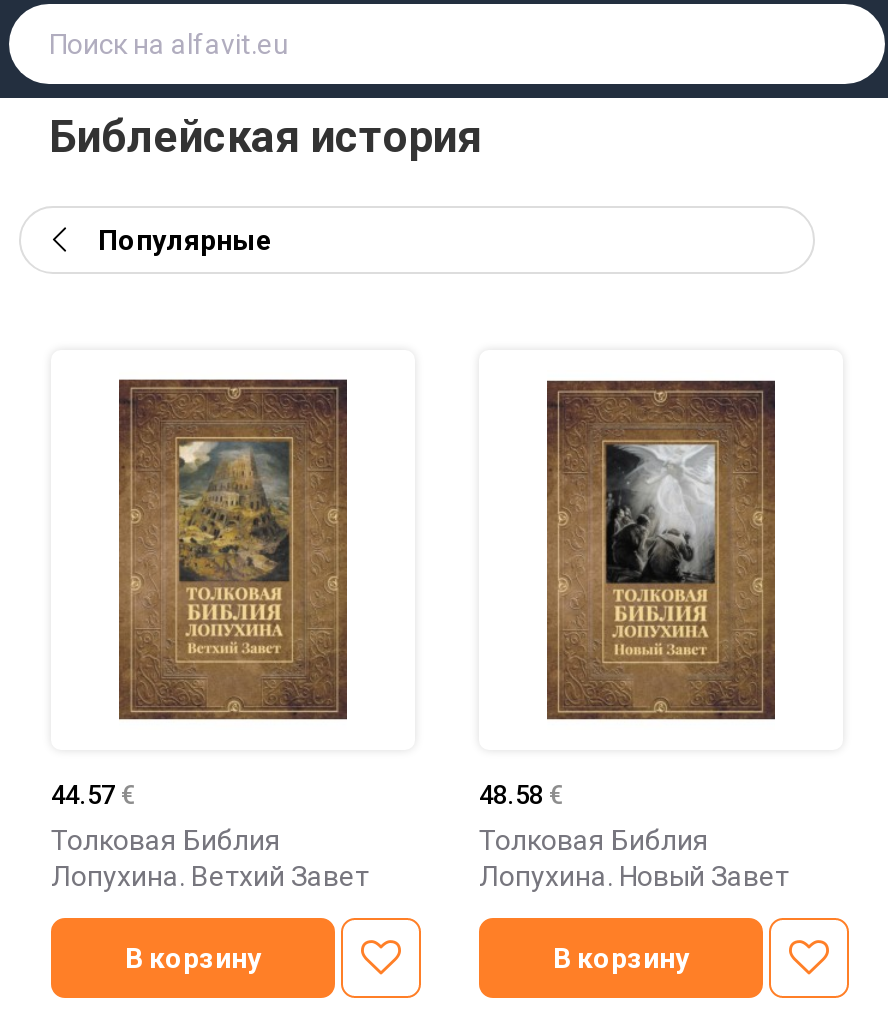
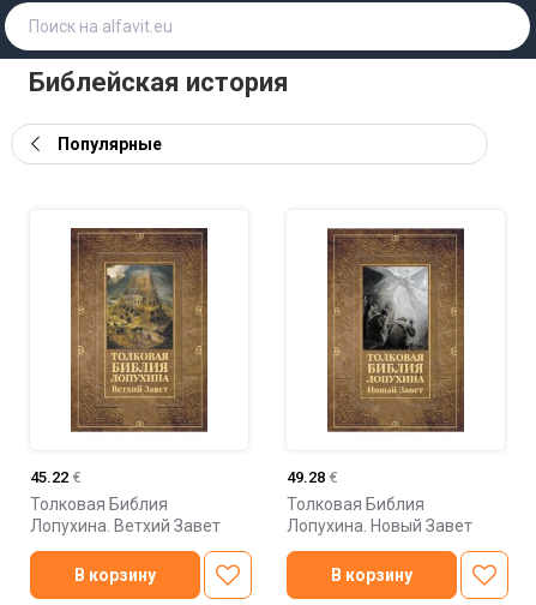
[51,780,137,810] 44.57 € -> [30,468,82,486] 45.22 €
[479,780,565,810] 48.58 € -> [287,468,338,486] 49.28 €

